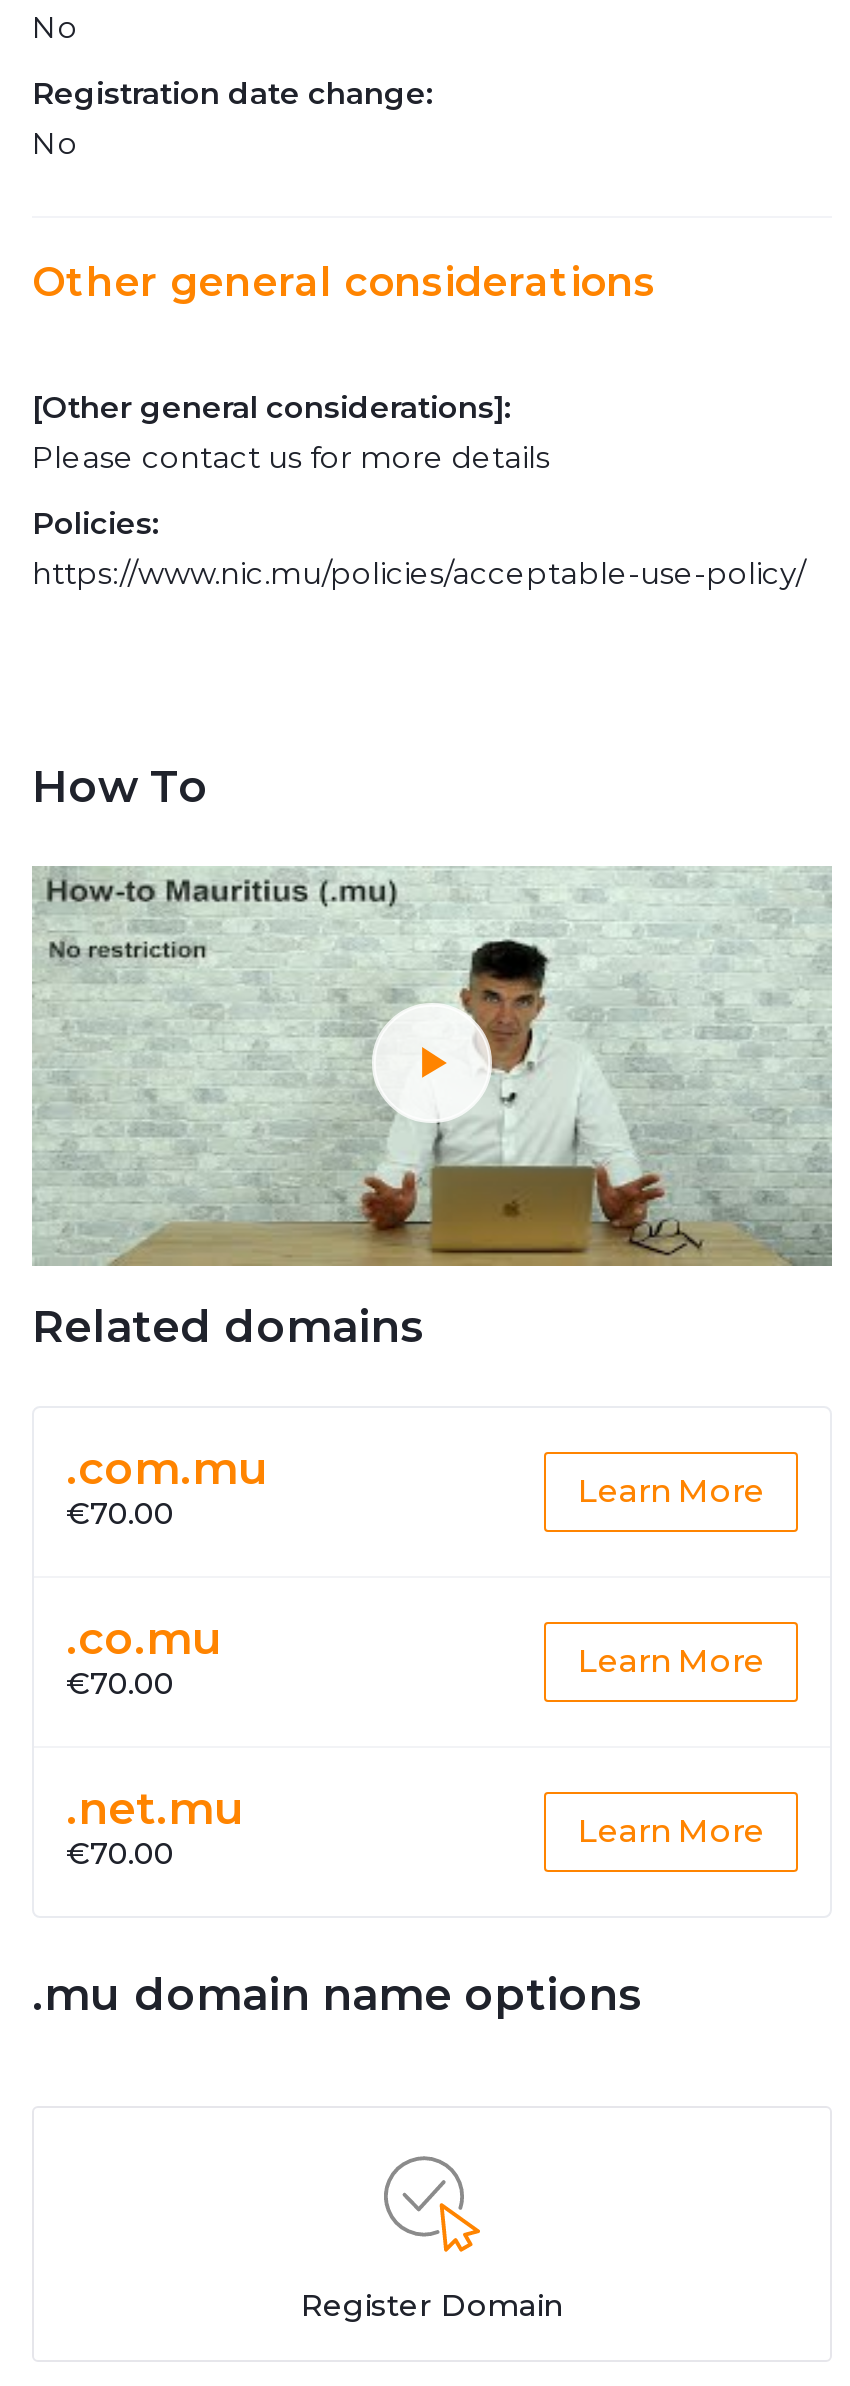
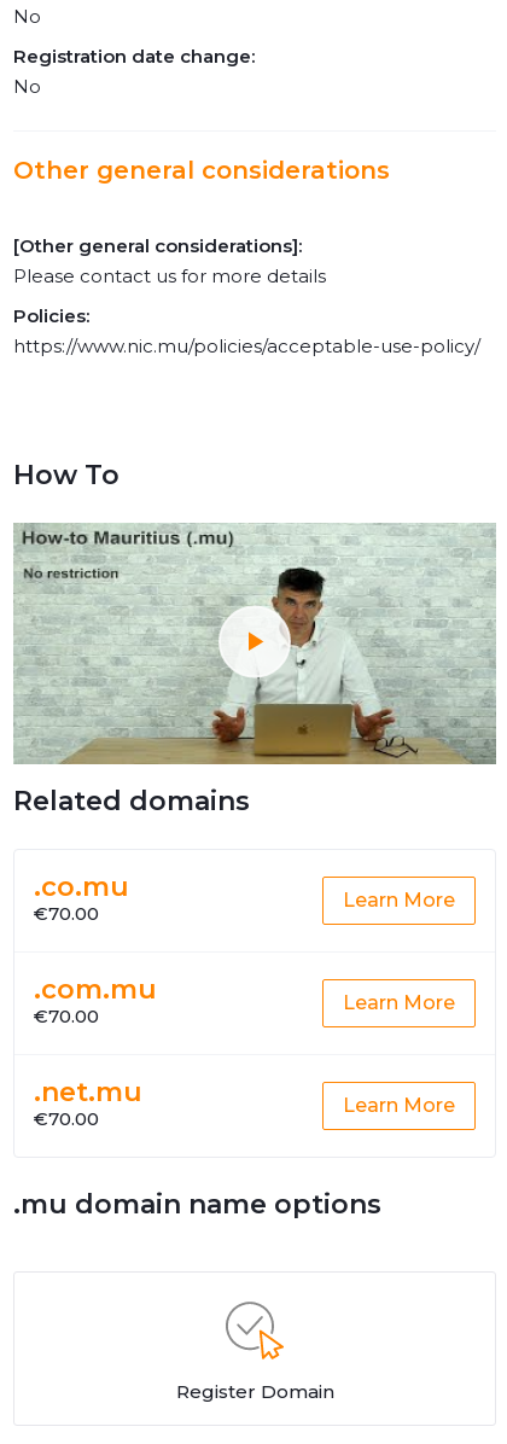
moved [66,1442,270,1496] -> [34,973,157,1006]: .com.mu
moved [66,1612,224,1666] -> [34,871,129,903]: .co.mu

